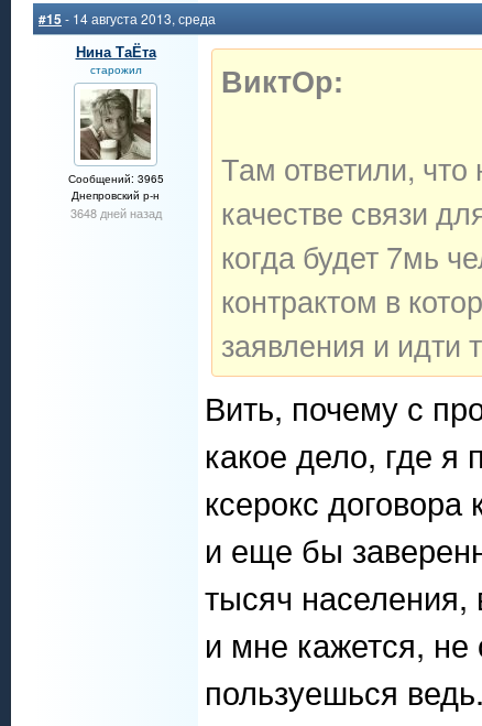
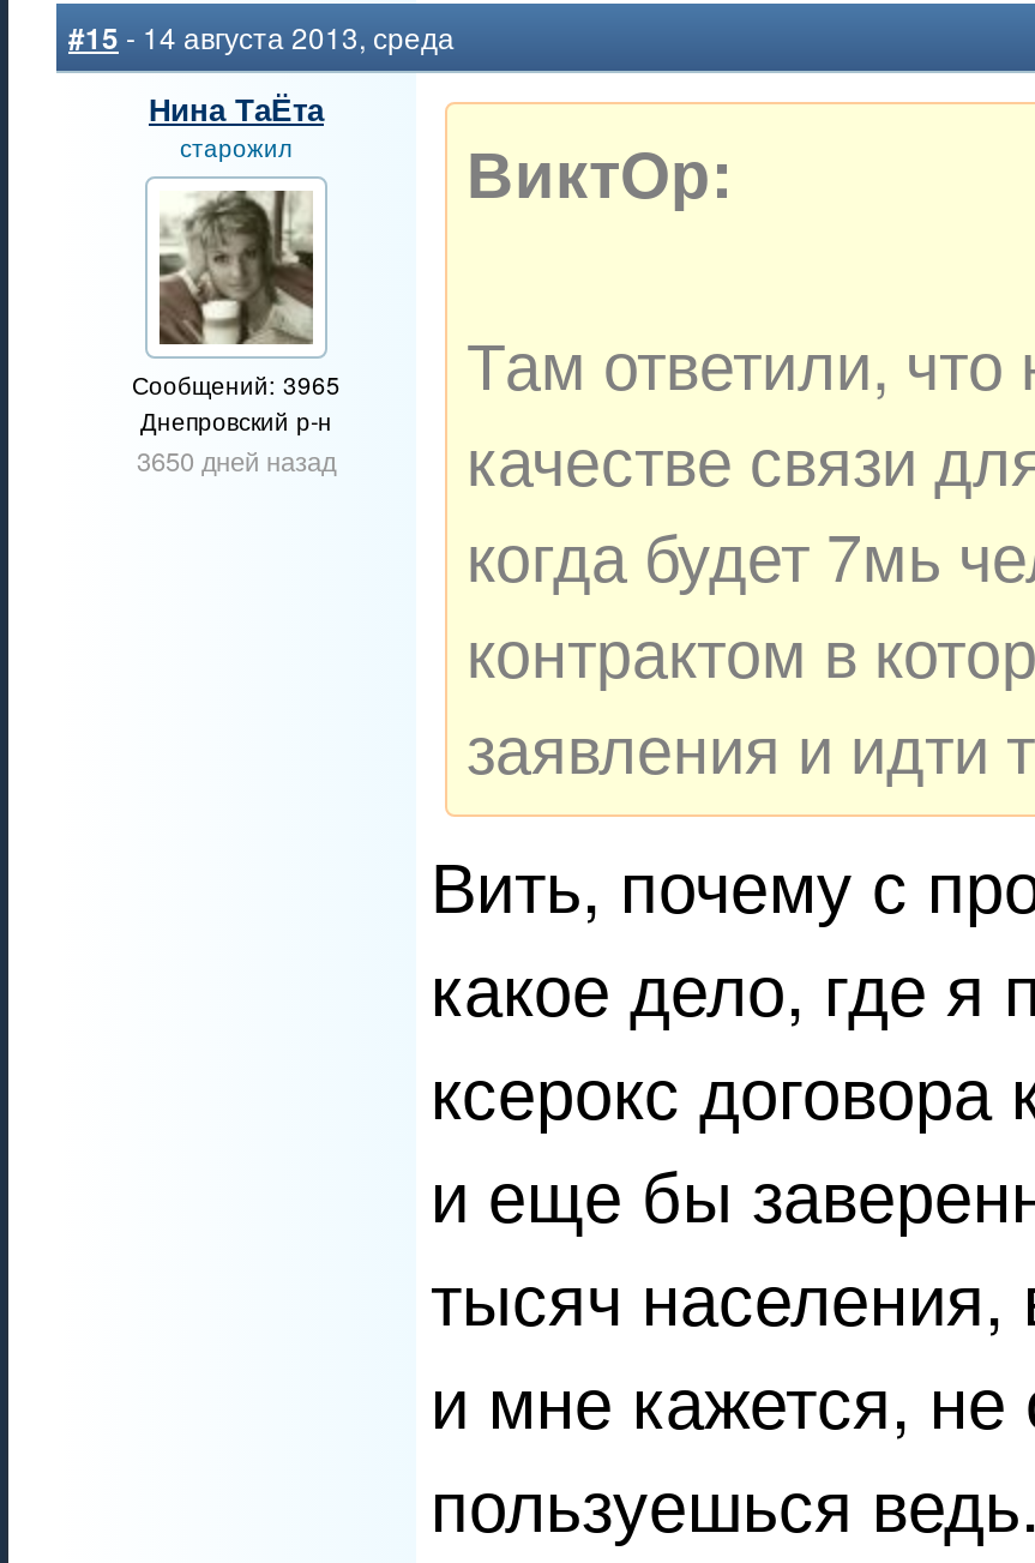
[70,204,161,221] 3648 дней назад -> [137,440,336,479] 3650 дней назад

